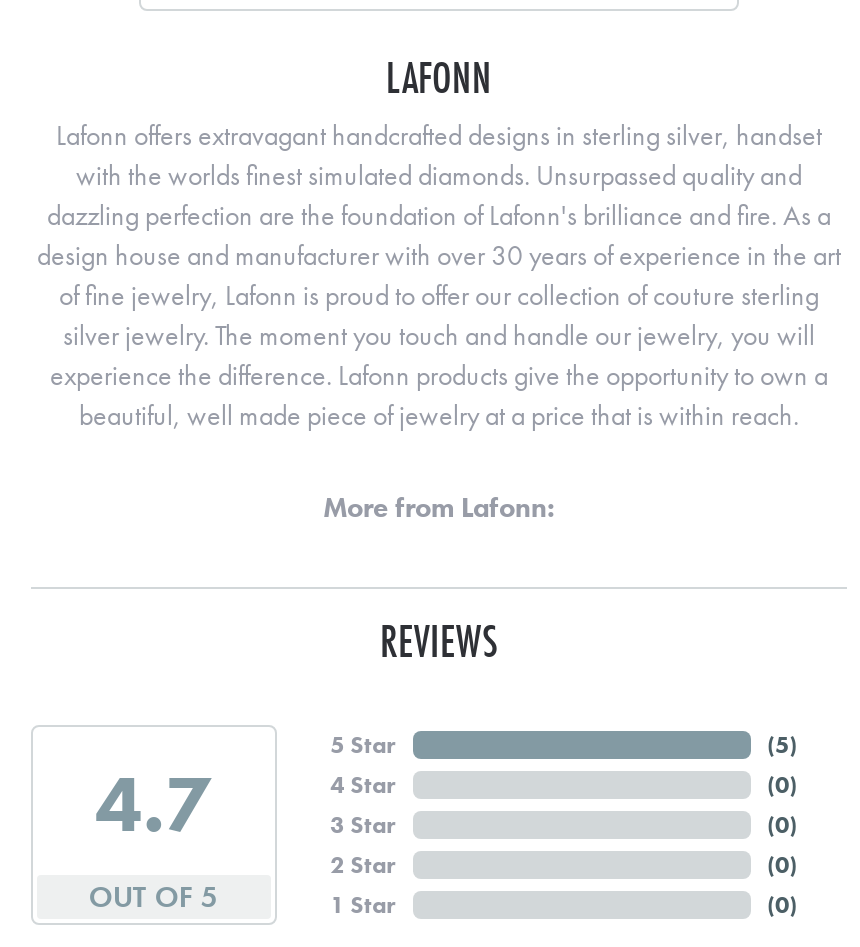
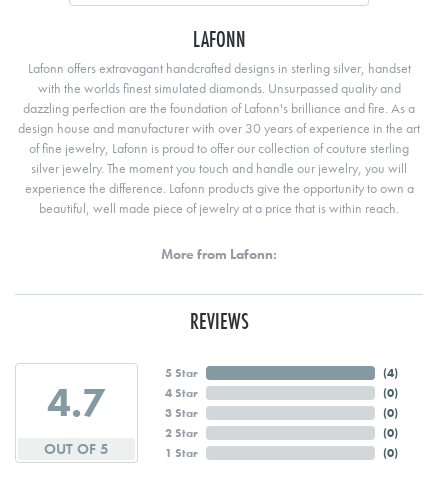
[767,730,797,762] (5) -> [383,365,398,381] (4)

